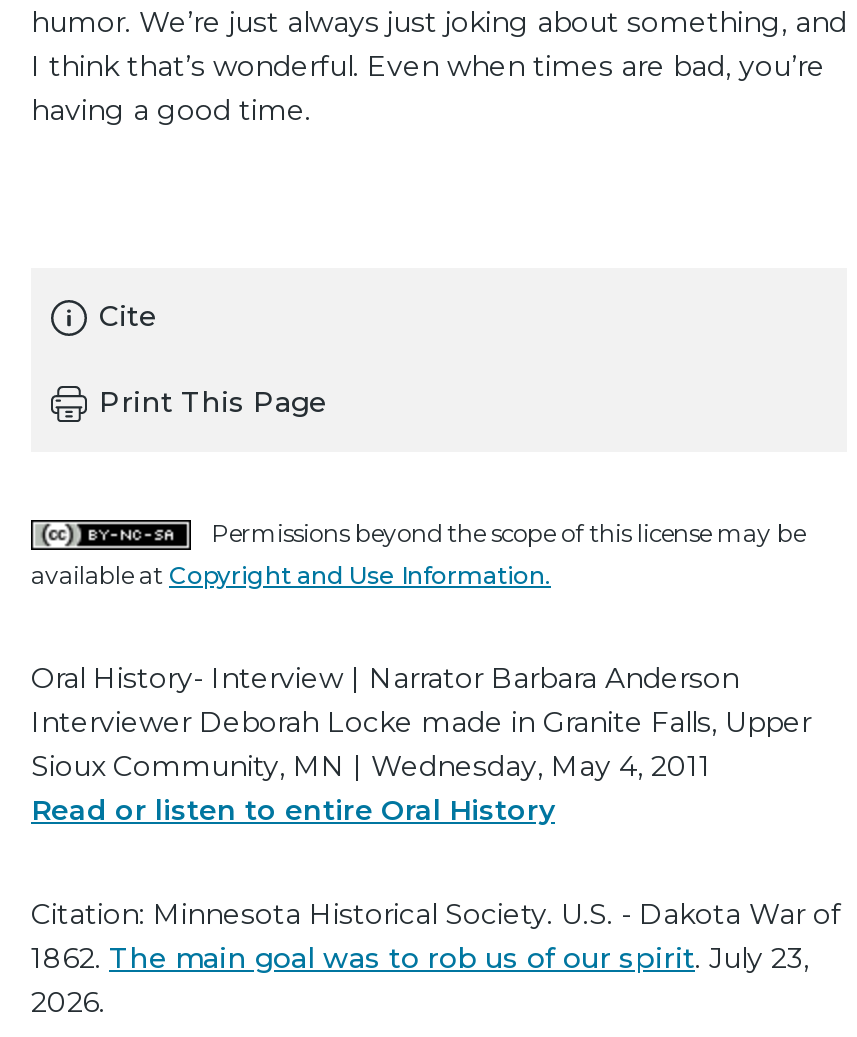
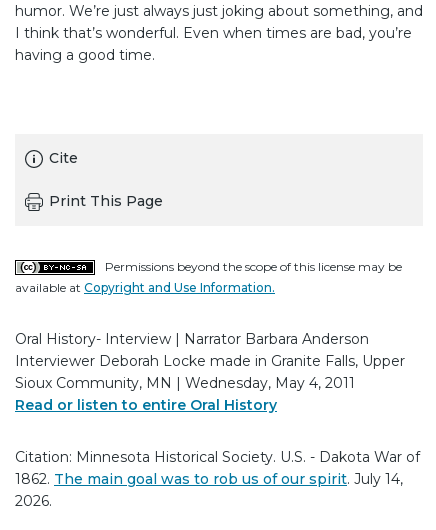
[31,941,809,977] 1862. The main goal was to rob us of our spirit. July 23, -> [15,470,403,488] 1862. The main goal was to rob us of our spirit. July 14,

